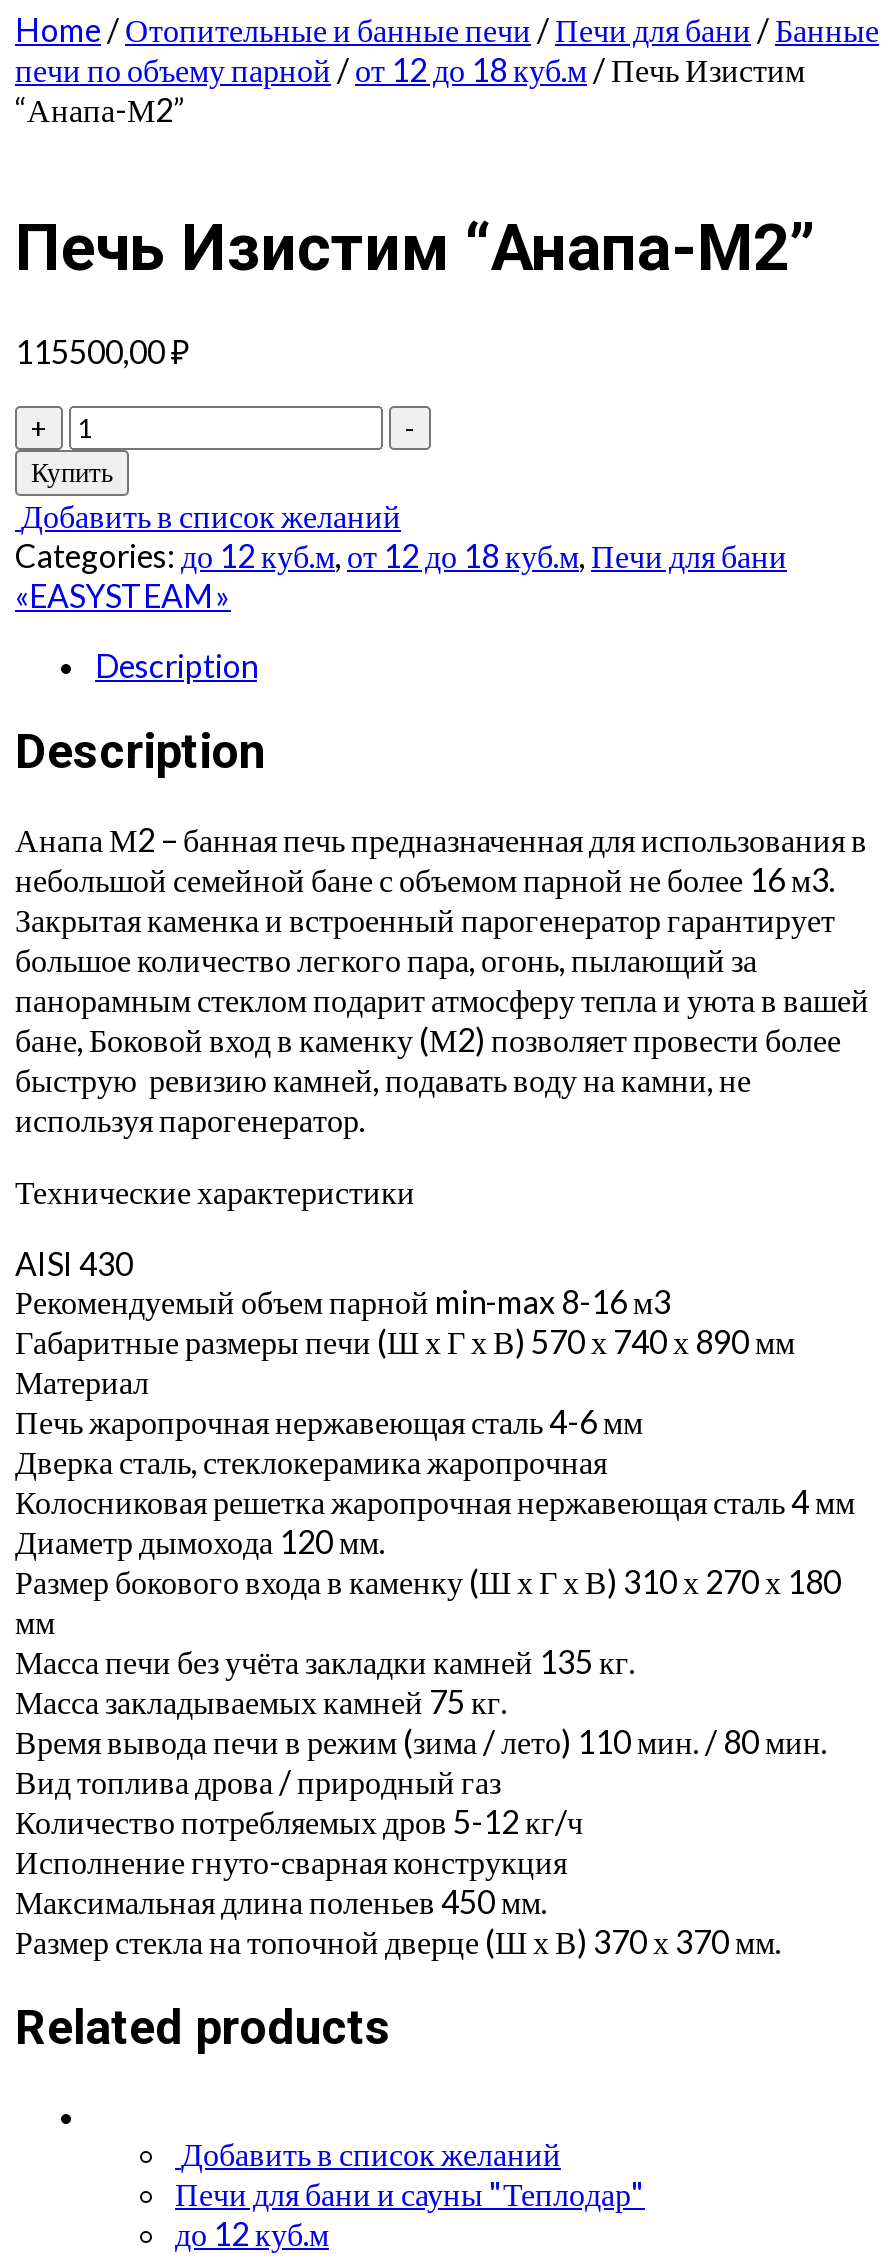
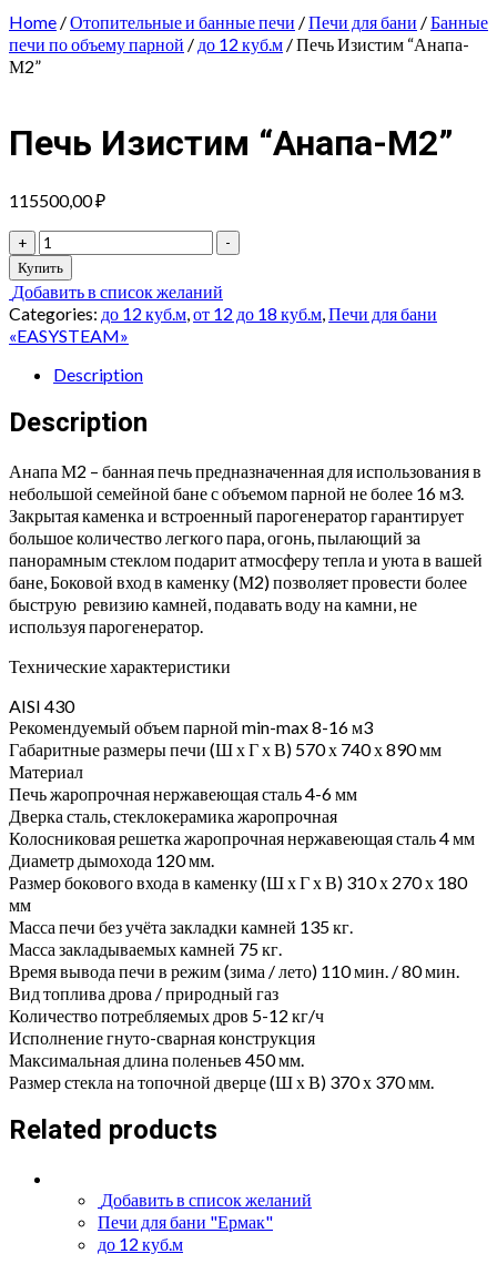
[15,50,805,128] печи по объему парной / от 12 до 18 куб.м / Печь Изистим | “Анапа-М2” -> [9,33,469,76] печи по объему парной / до 12 куб.м / Печь Изистим “Анапа- | М2”
[175,2175,645,2213] Печи для бани и сауны "Теплодар" -> [98,1211,273,1232] Печи для бани "Ермак"

